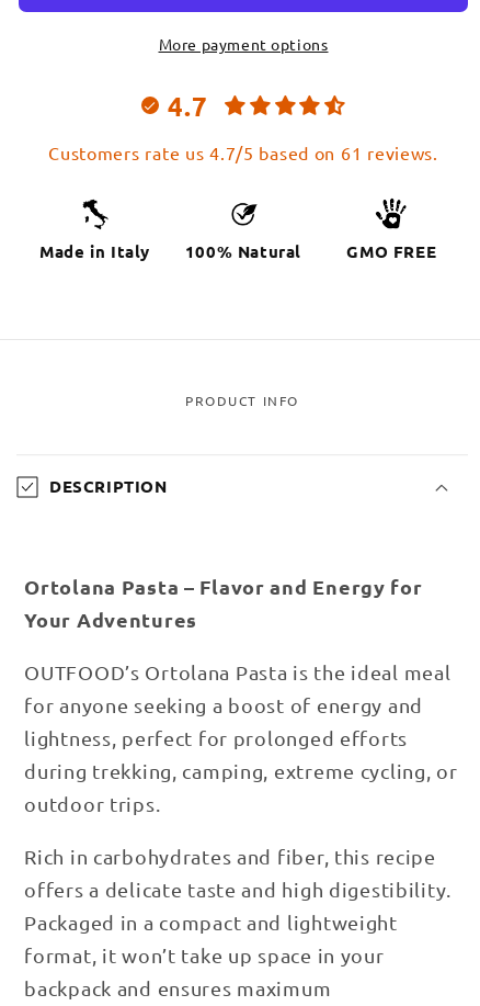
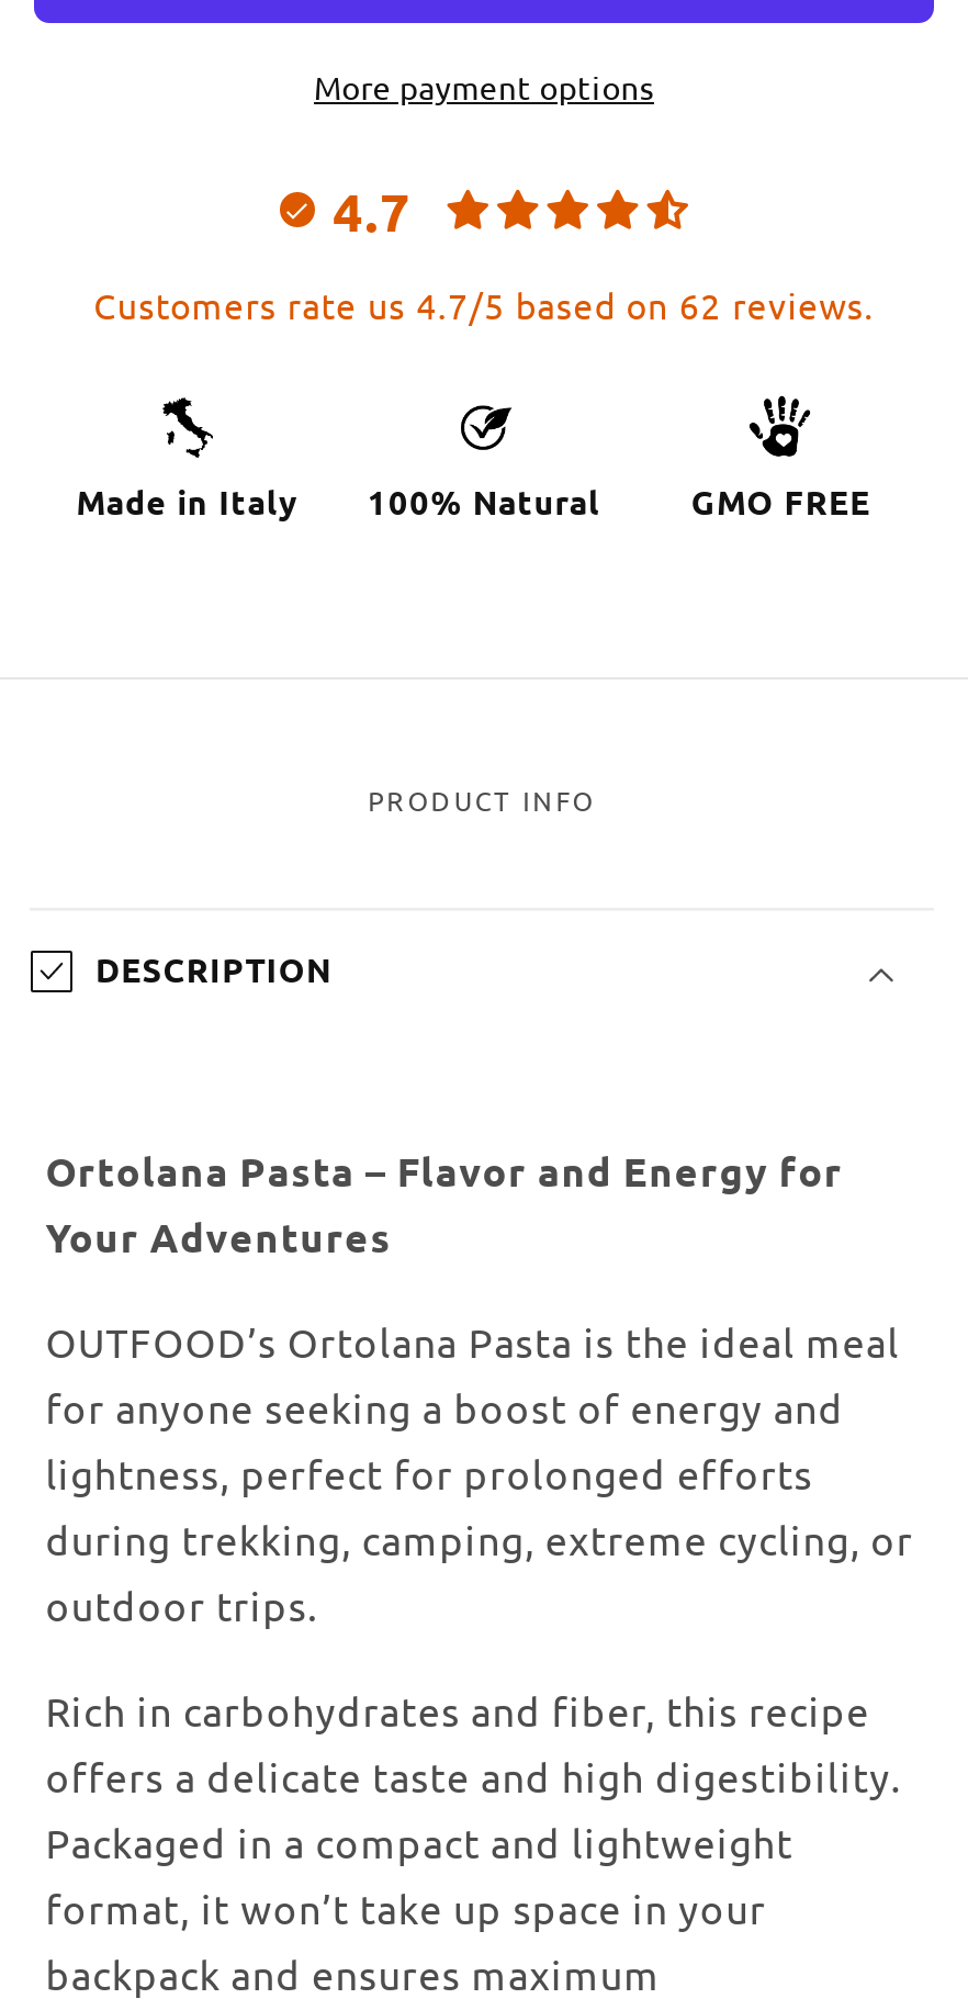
[48,142,438,164] Customers rate us 4.7/5 based on 61 reviews. -> [94,282,874,326] Customers rate us 4.7/5 based on 62 reviews.

